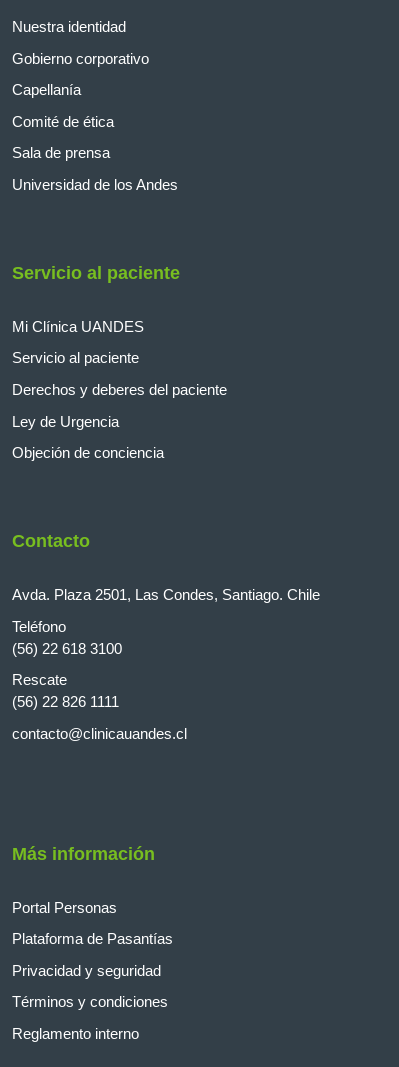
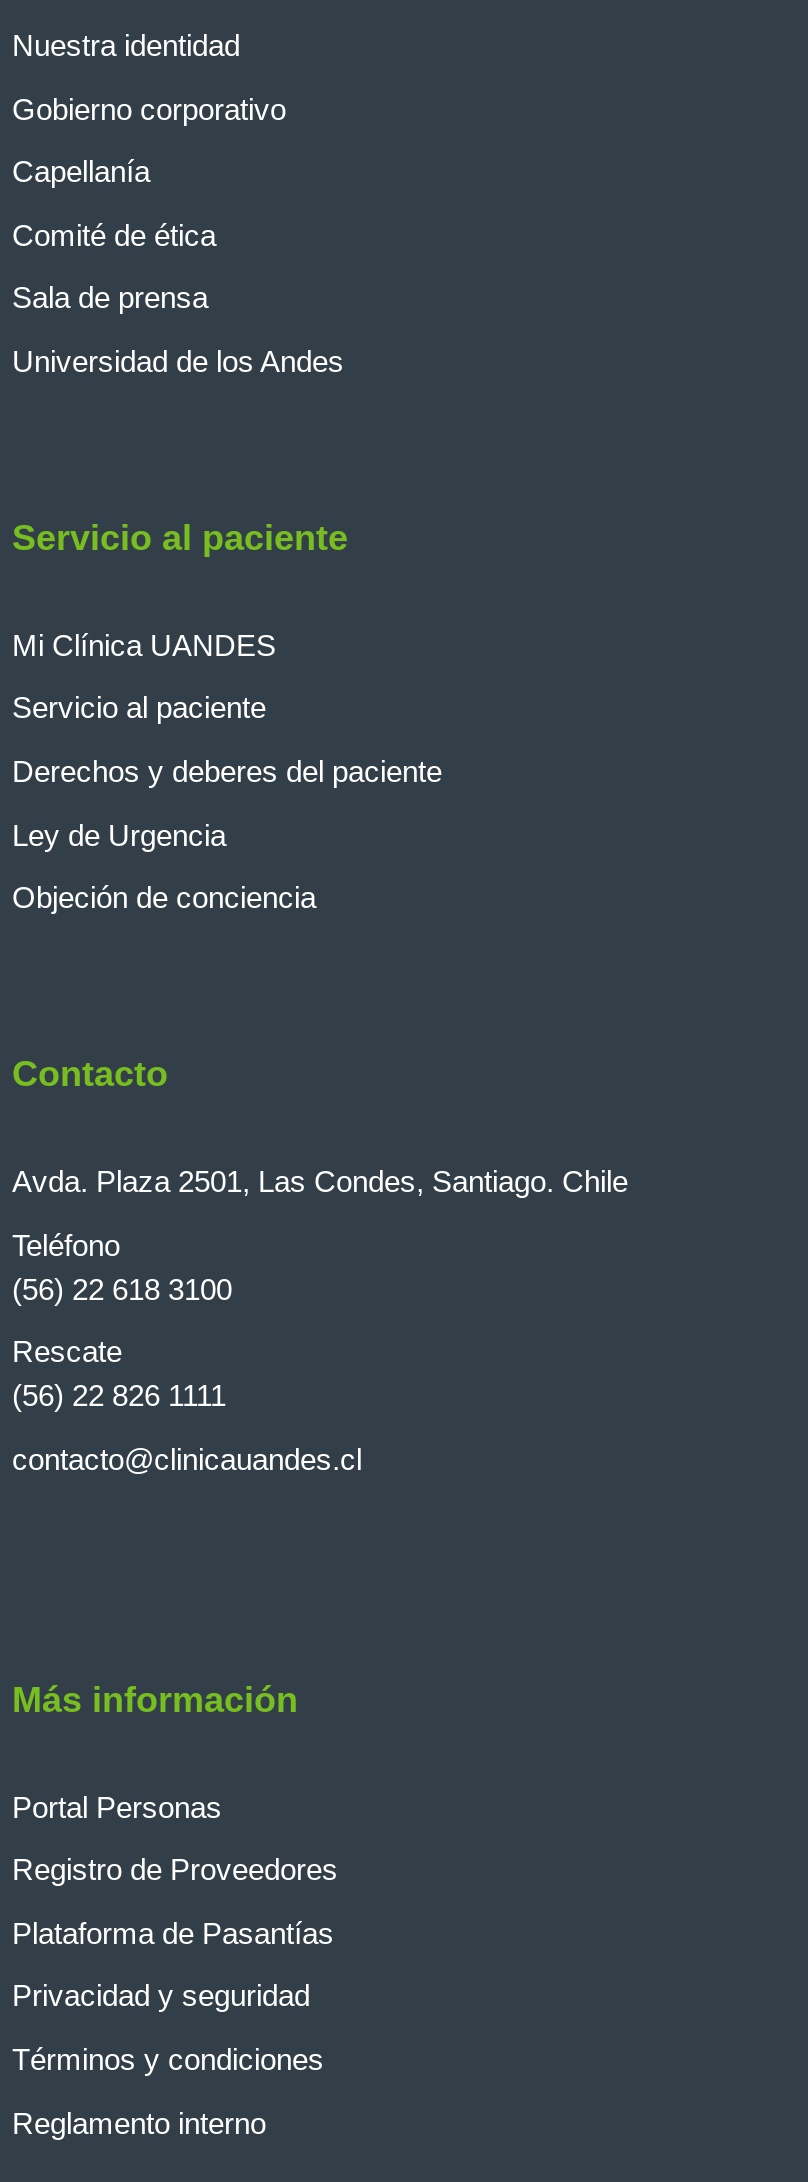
none -> [12,1852,338,1886] Registro de Proveedores

